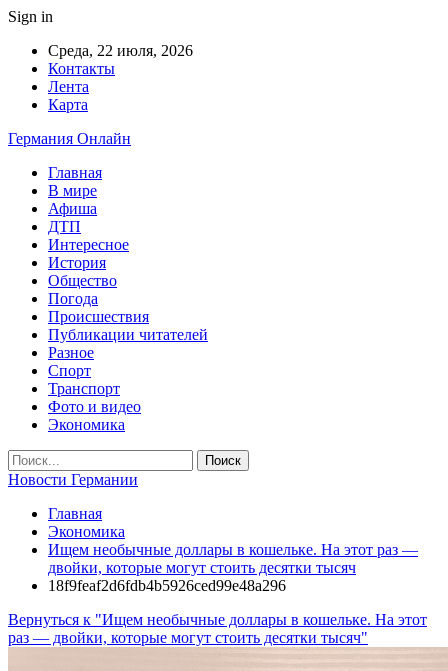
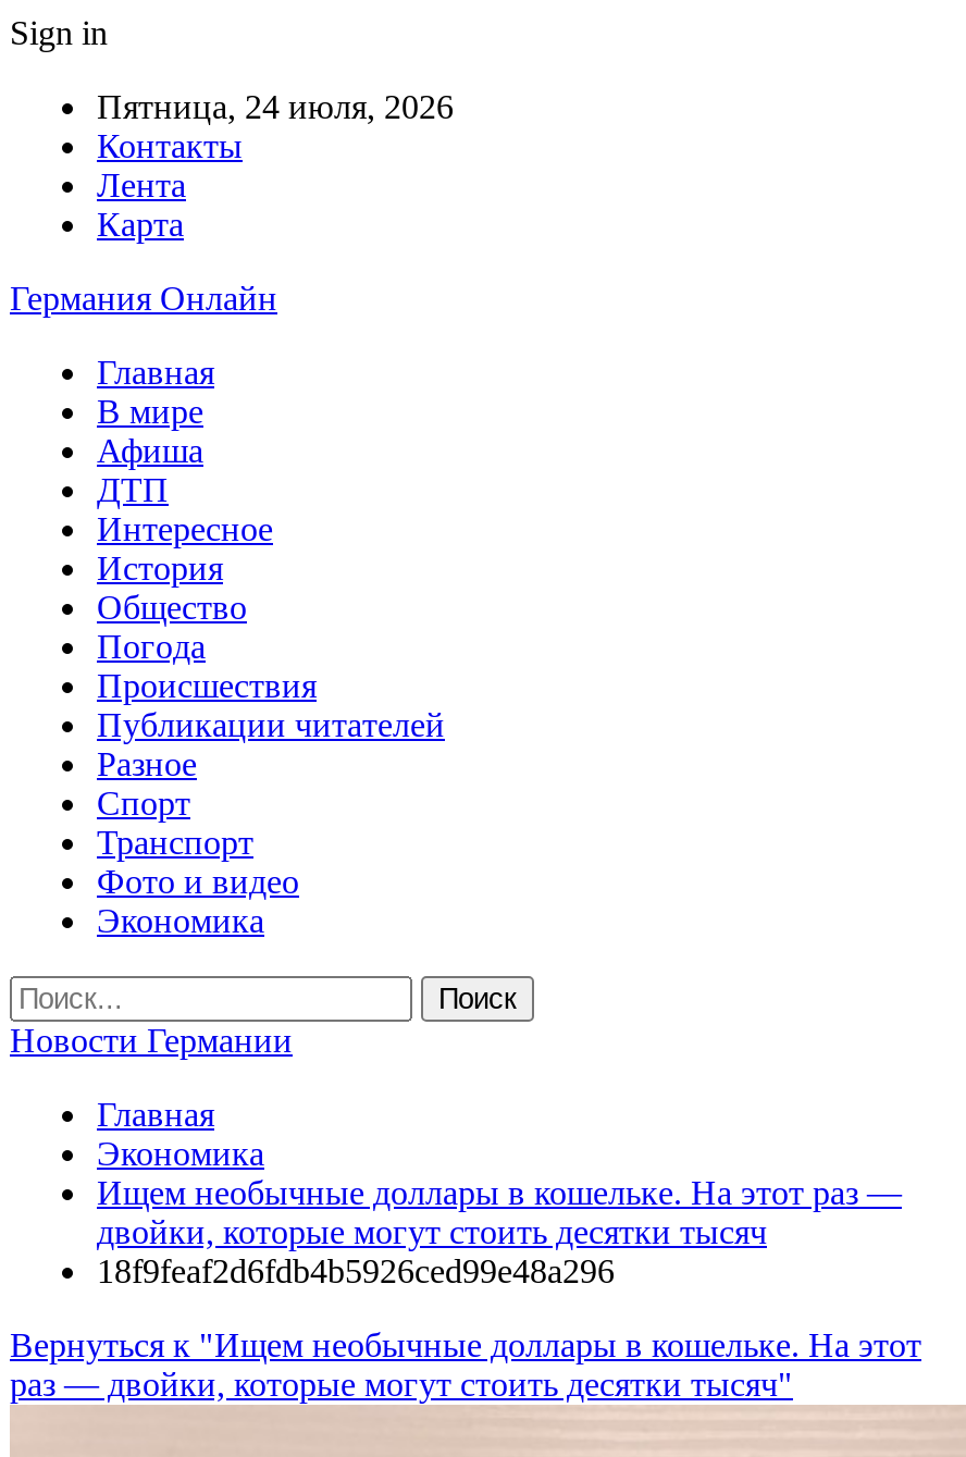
[48,42,193,59] Среда, 22 июля, 2026 -> [97,88,454,125] Пятница, 24 июля, 2026

